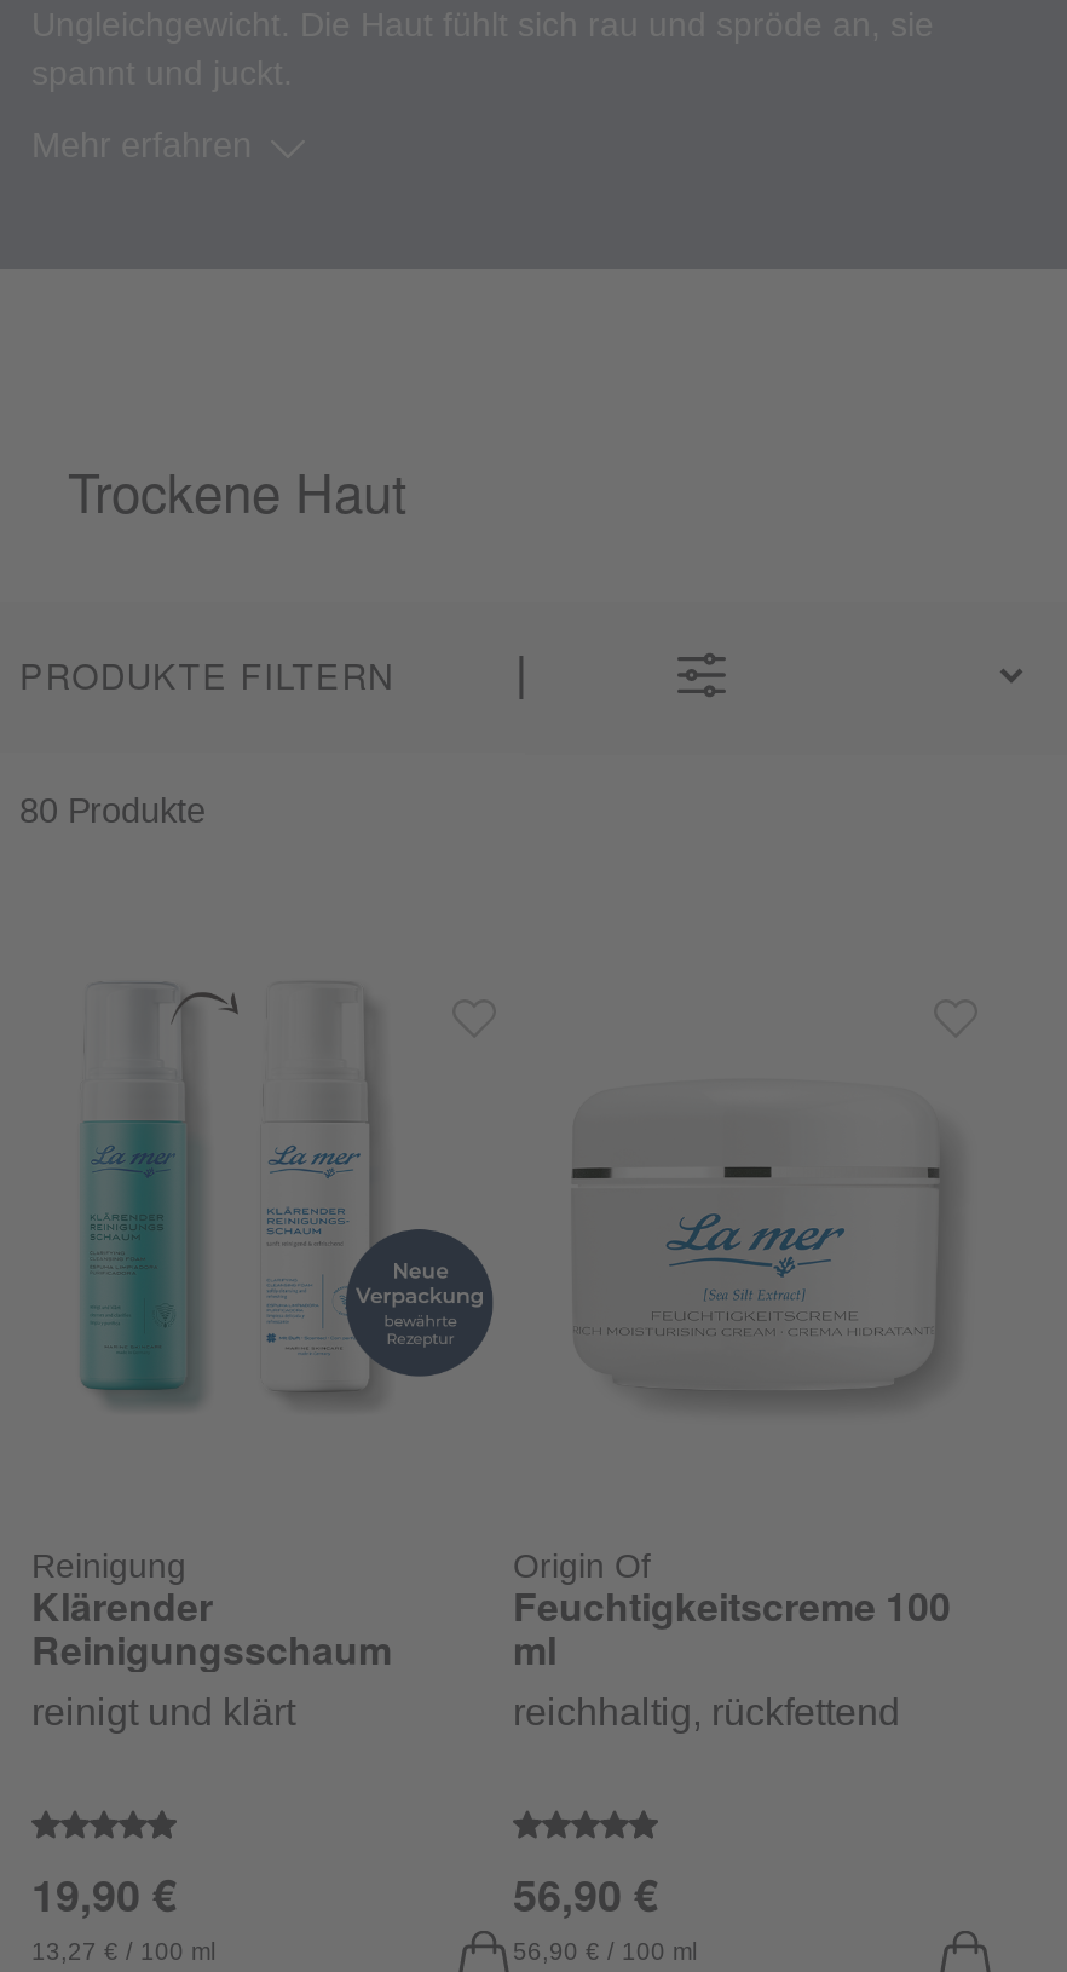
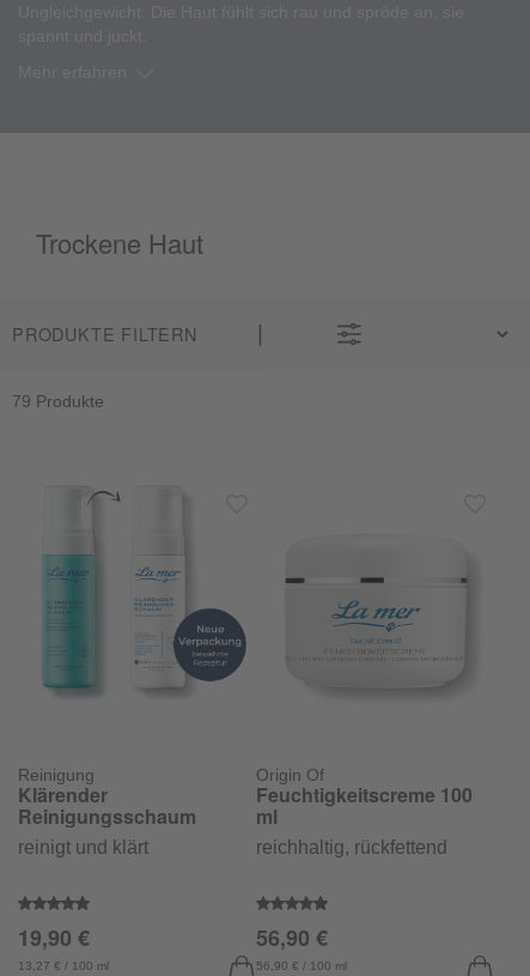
[19,792,206,830] 80 Produkte -> [12,392,104,411] 79 Produkte

